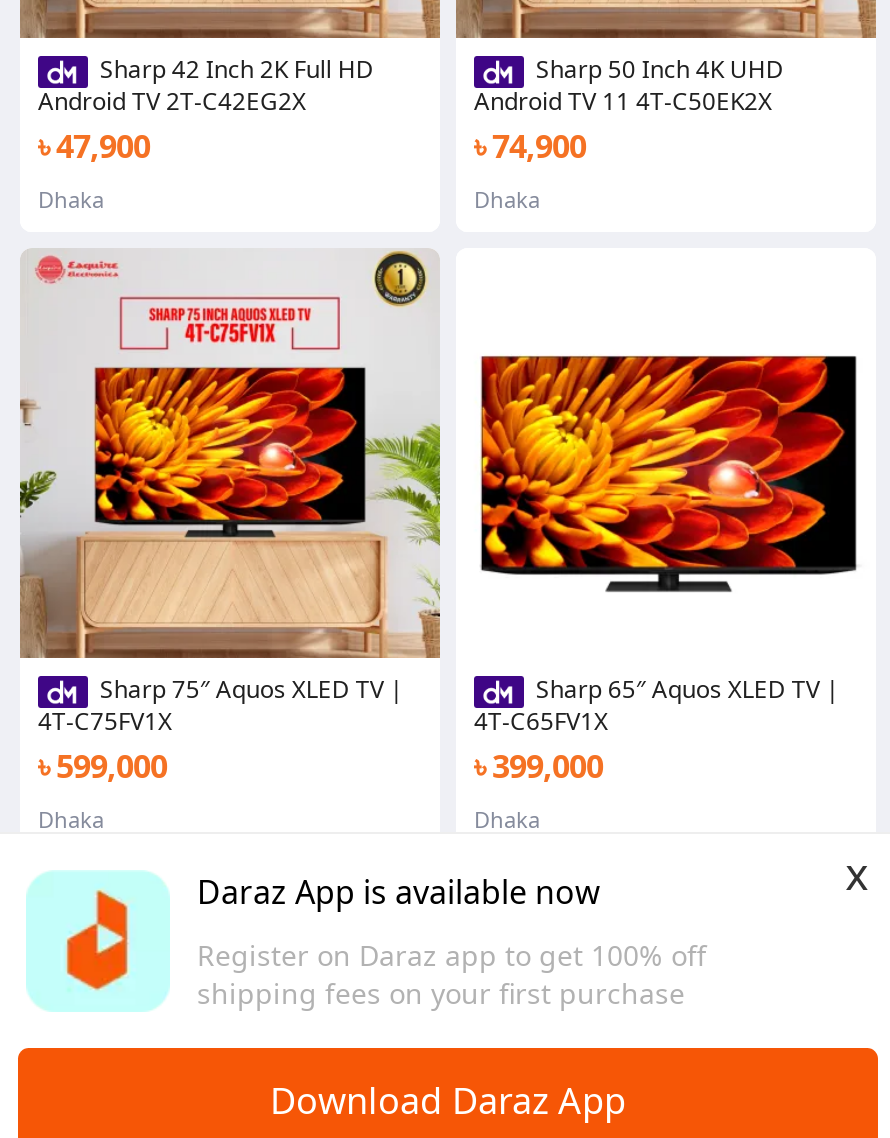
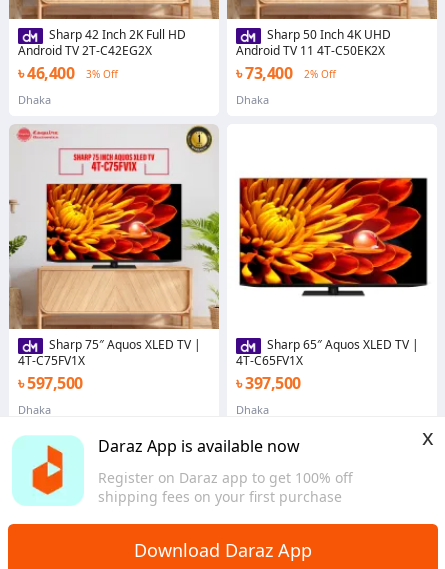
[38,124,150,168] ৳ 47,900 -> [18,62,118,84] ৳ 46,400 | 3% Off
[474,124,586,168] ৳ 74,900 -> [236,62,336,84] ৳ 73,400 | 2% Off
[38,744,167,788] ৳ 599,000 -> [18,372,82,394] ৳ 597,500
[474,744,603,788] ৳ 399,000 -> [236,372,300,394] ৳ 397,500

